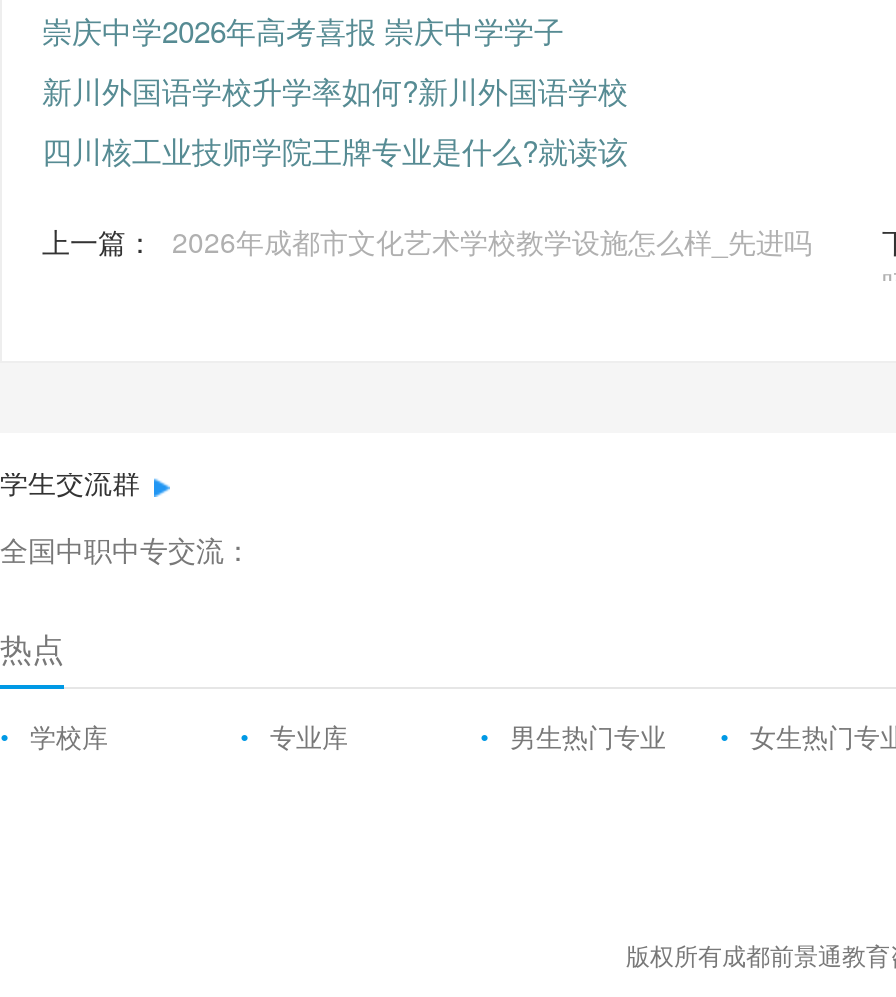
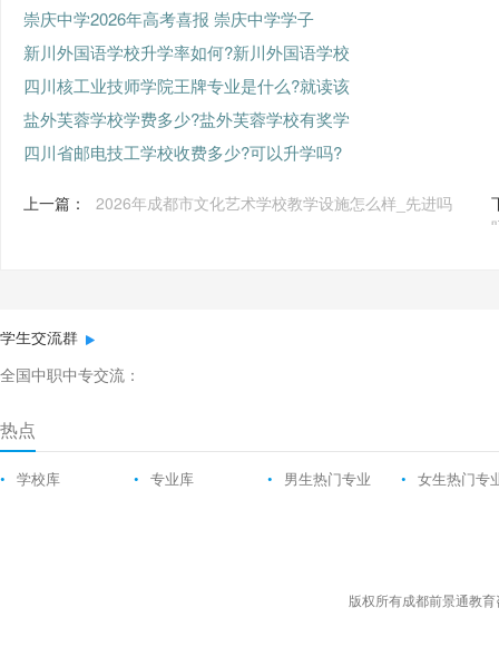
none -> [23,107,350,164] 盐外芙蓉学校学费多少?盐外芙蓉学校有奖学 | 四川省邮电技工学校收费多少?可以升学吗?

